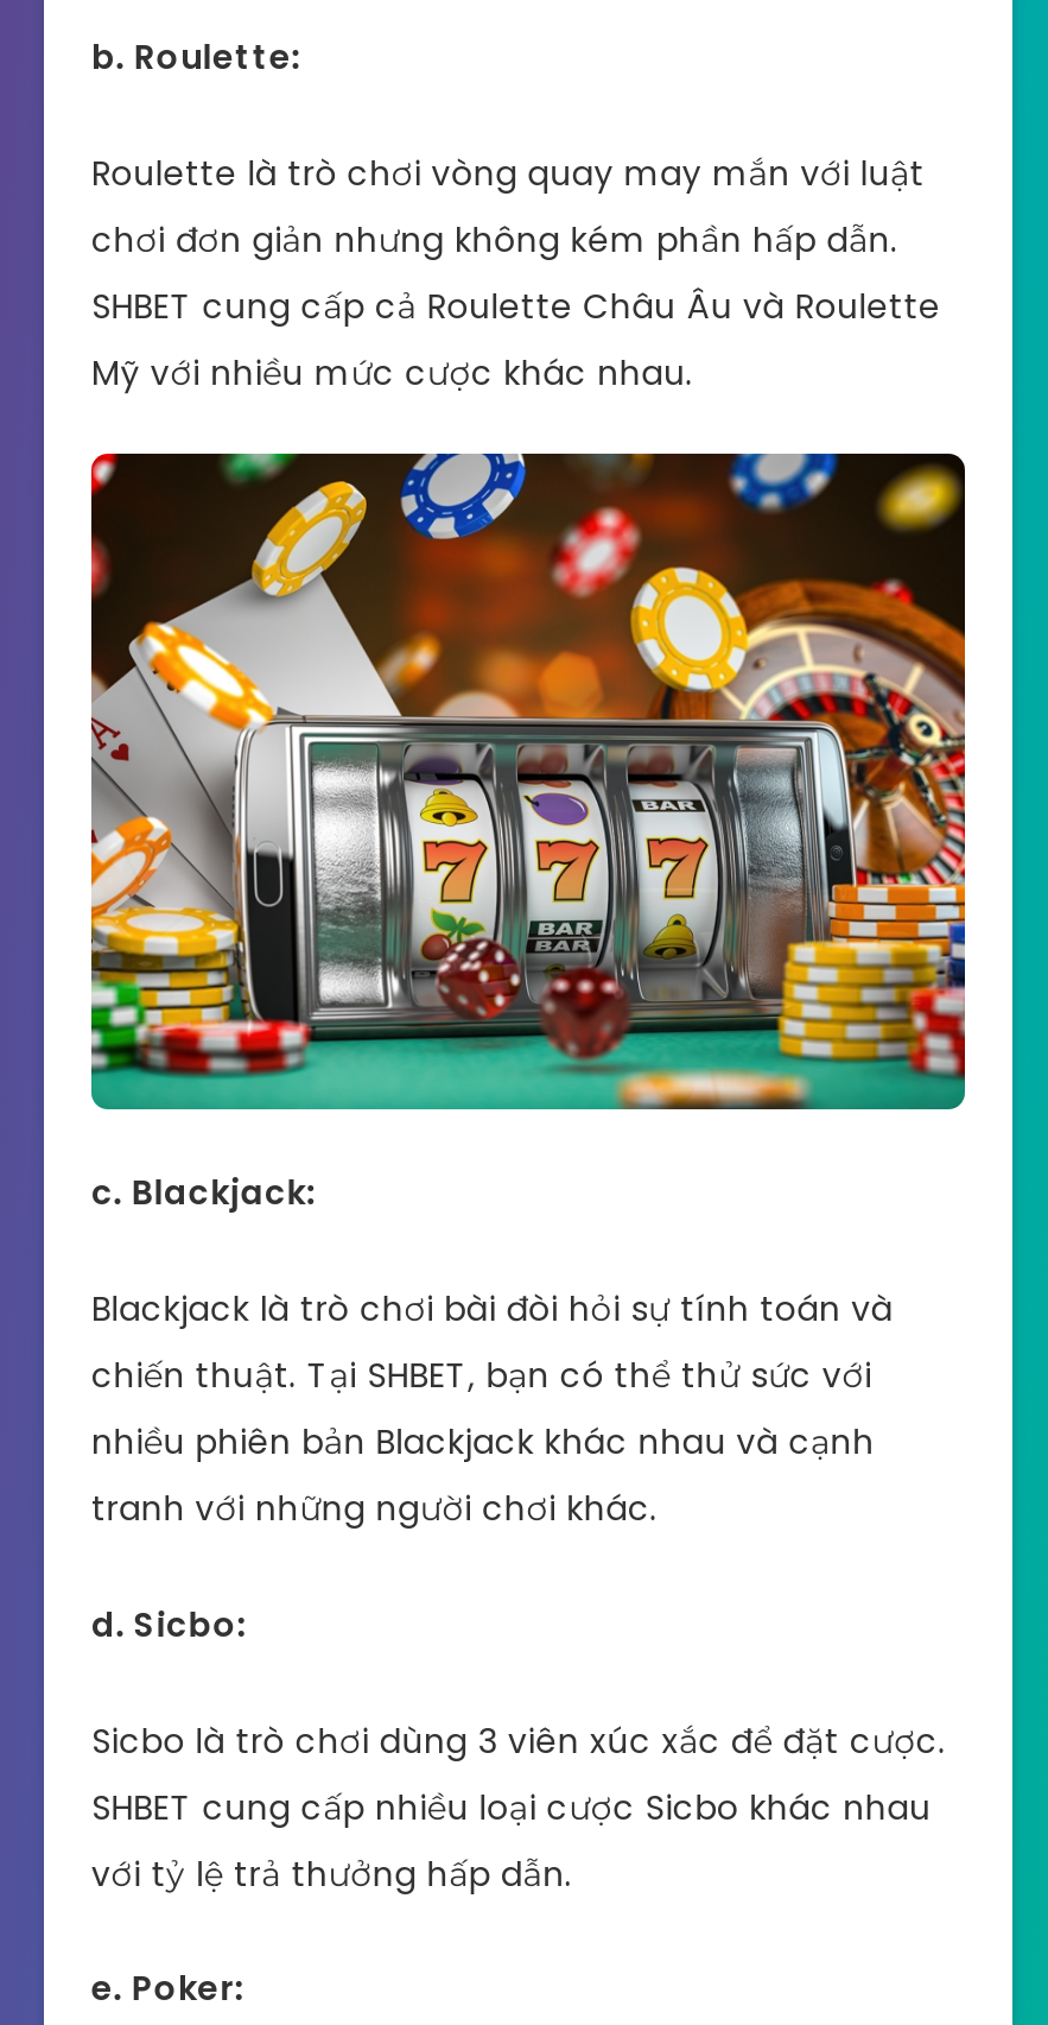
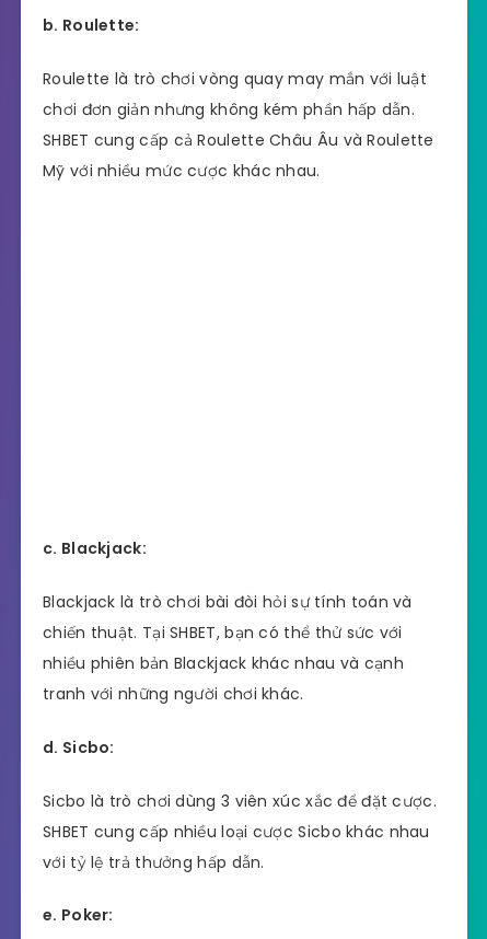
[89,451,967,1112] [image] -> none

